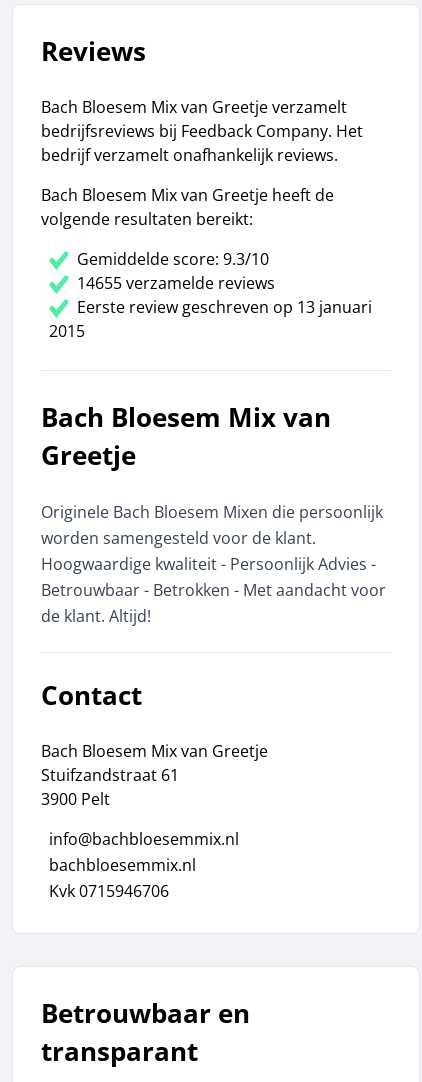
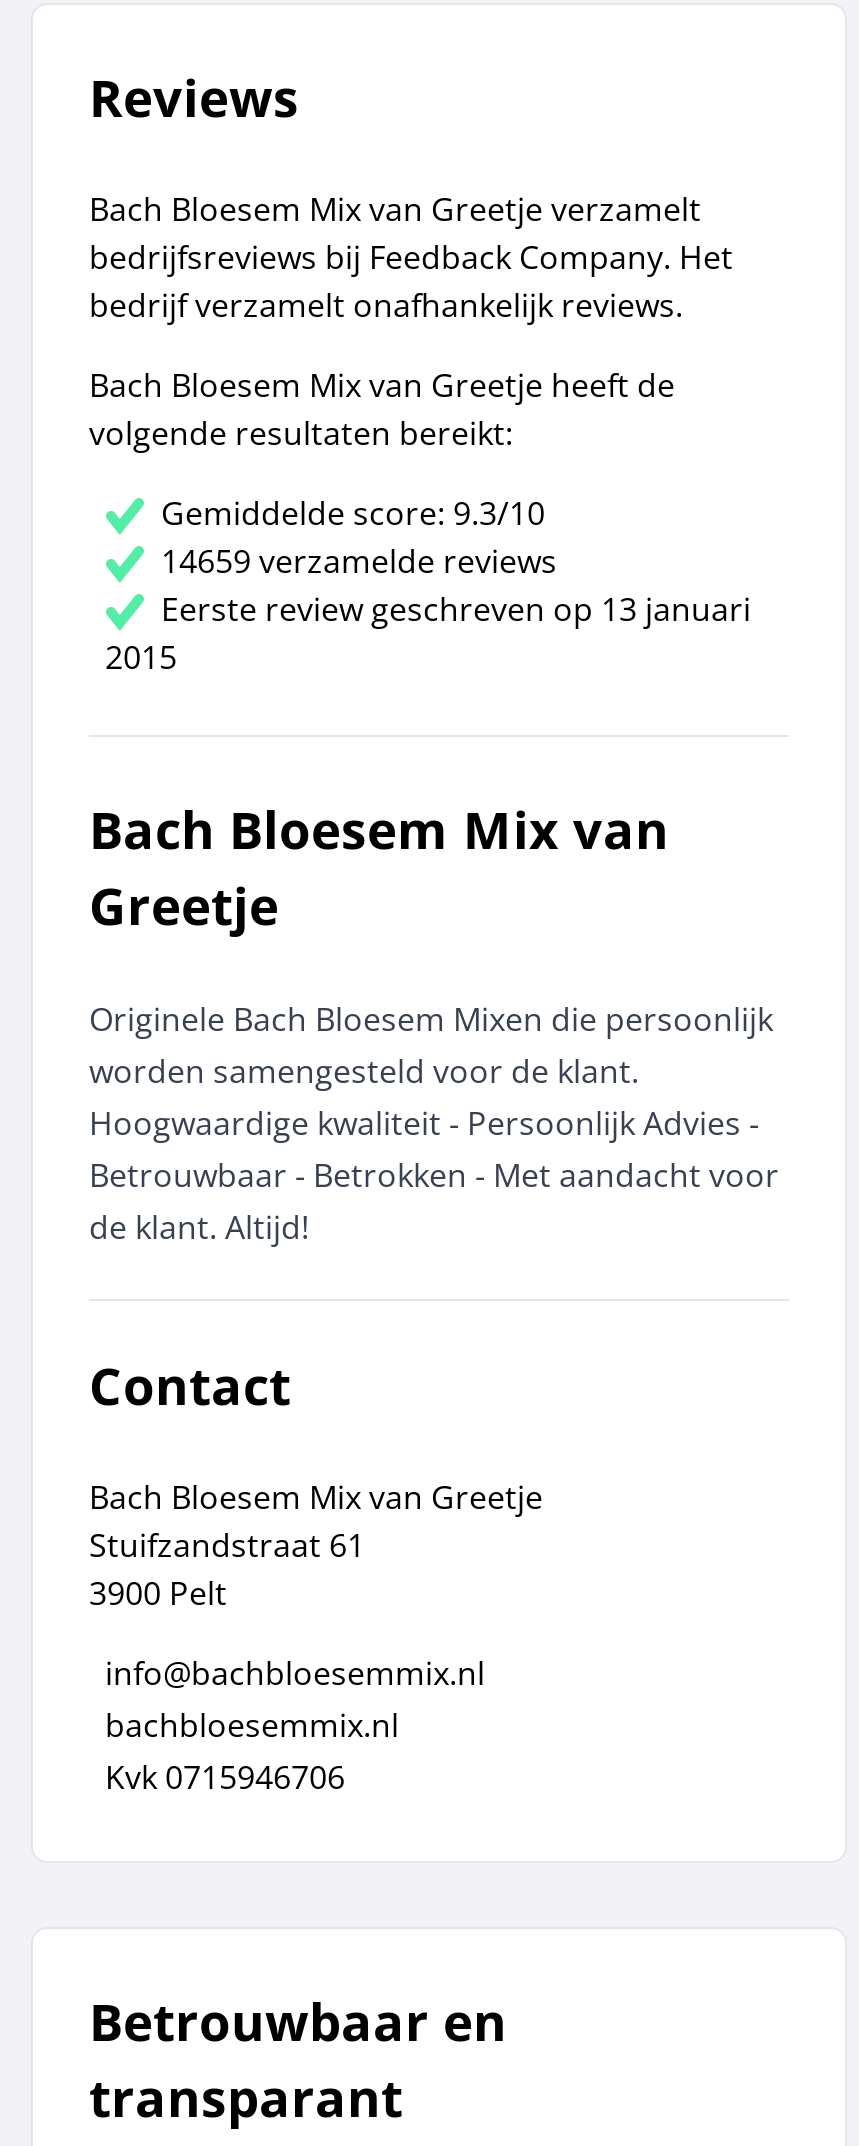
[77,272,275,294] 14655 verzamelde reviews -> [161,539,557,583] 14659 verzamelde reviews

